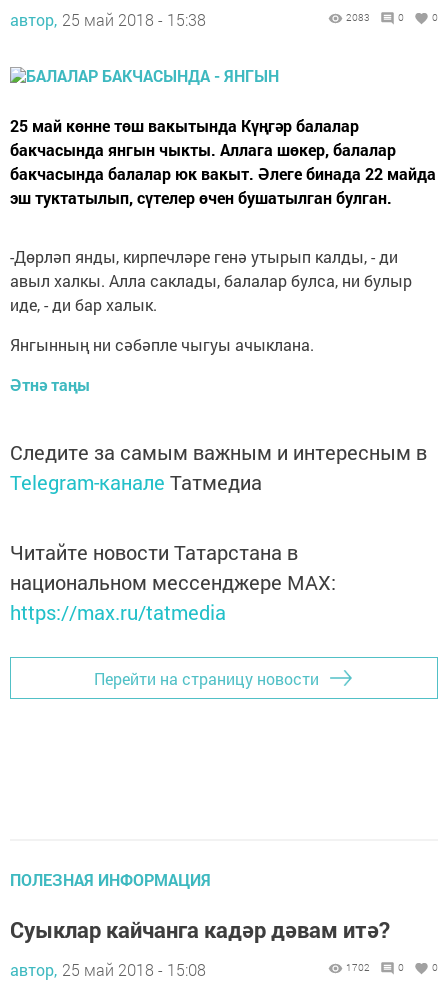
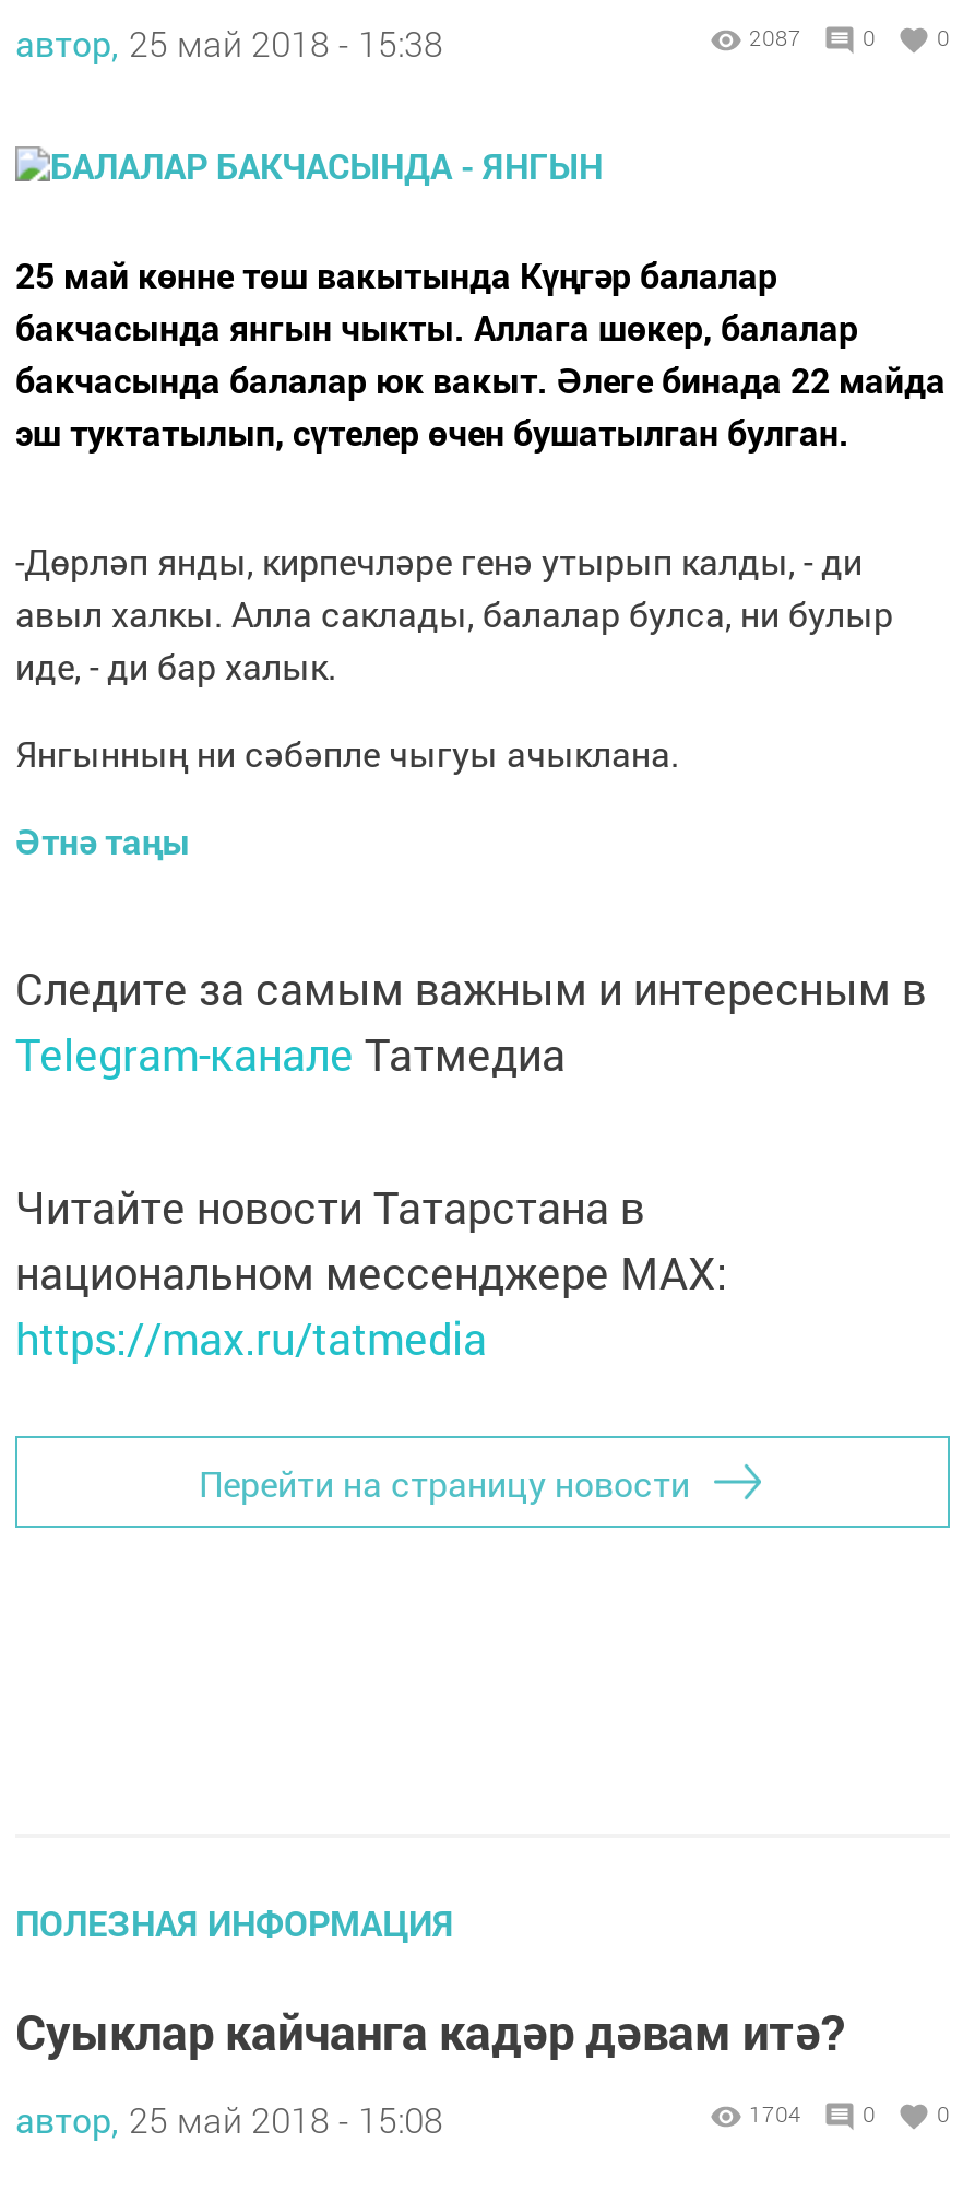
[346,11,370,24] 2083 -> [749,25,801,53] 2087
[346,961,370,974] 1702 -> [749,2101,801,2129] 1704

